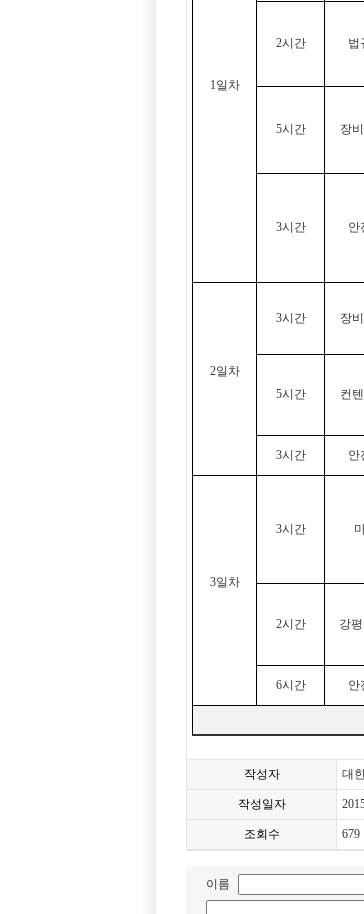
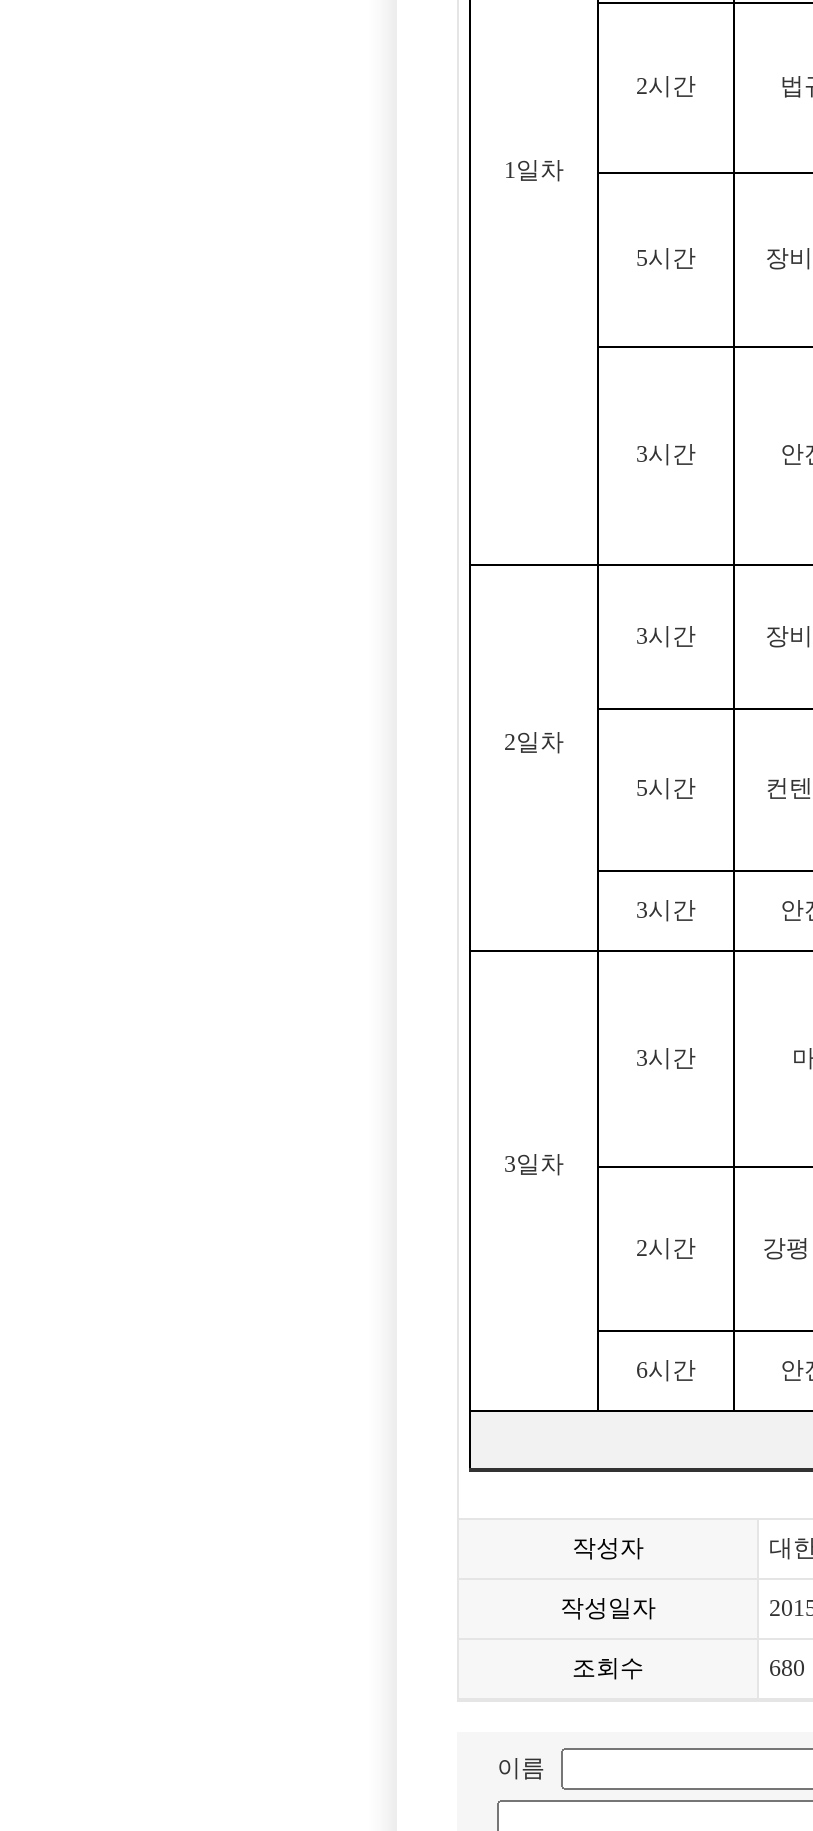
[342,827,360,841] 679 -> [769,1654,805,1682] 680

